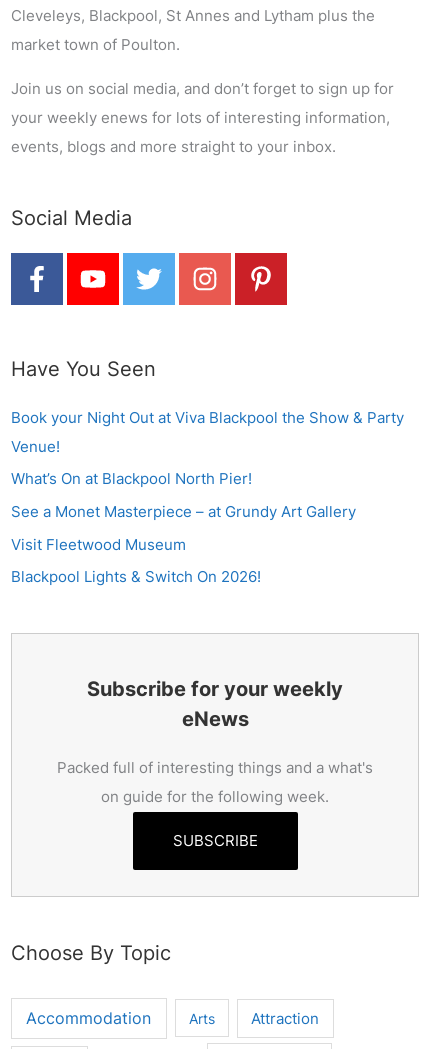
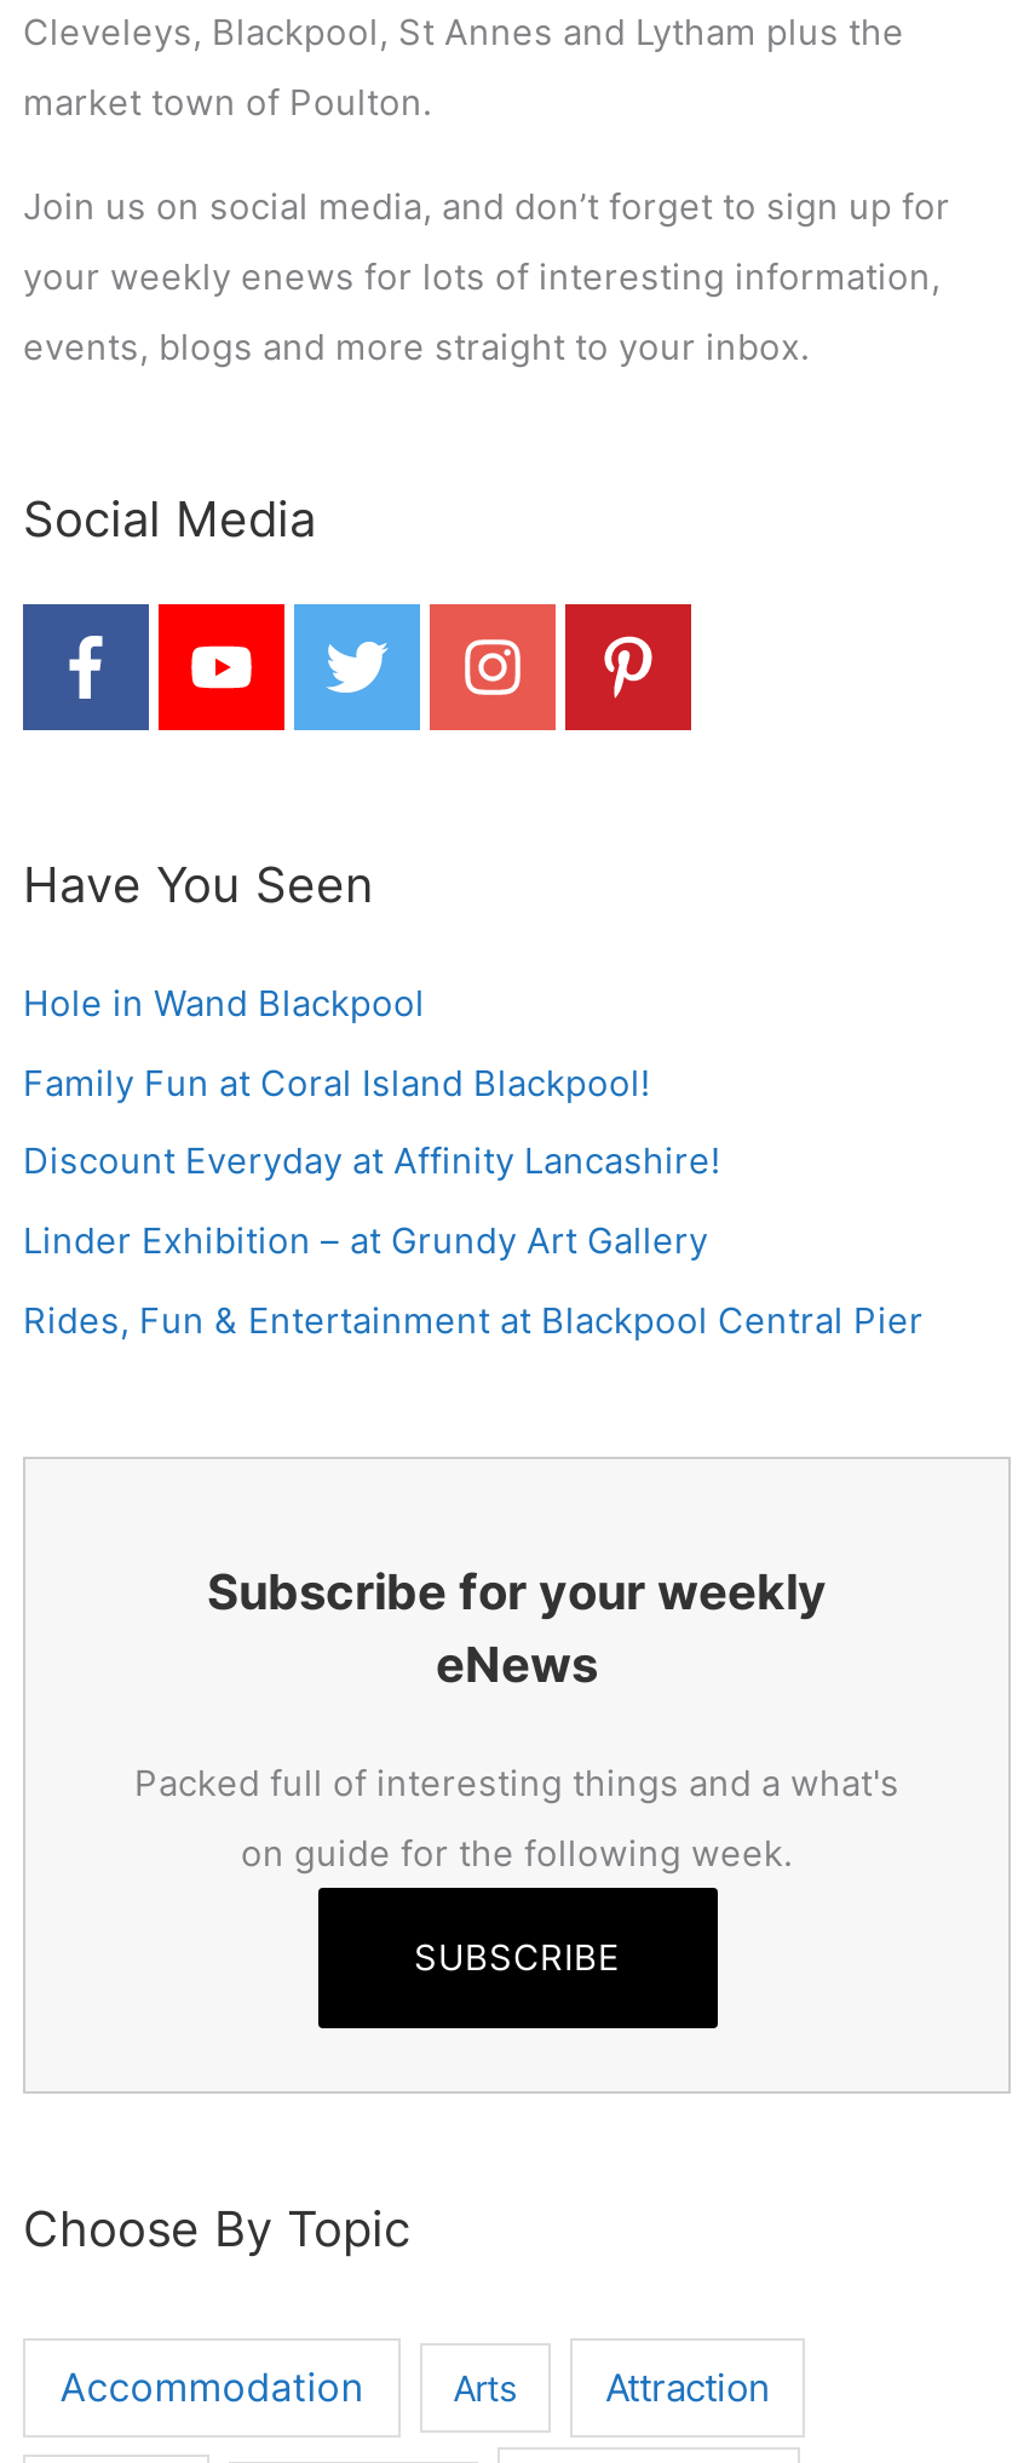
[11,409,404,586] Book your Night Out at Viva Blackpool the Show & Party | Venue! | What’s On at Blackpool North Pier! | See a Monet Masterpiece – at Grundy Art Gallery | Visit Fleetwood Museum | Blackpool Lights & Switch On 2026! -> [23,983,924,1342] Hole in Wand Blackpool | Family Fun at Coral Island Blackpool! | Discount Everyday at Affinity Lancashire! | Linder Exhibition – at Grundy Art Gallery | Rides, Fun & Entertainment at Blackpool Central Pier

